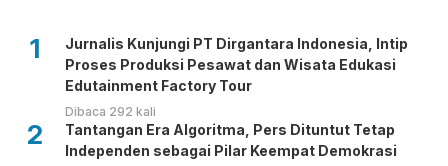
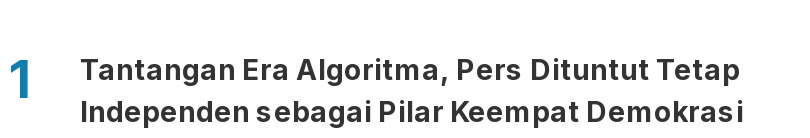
[27,35,408,150] Jurnalis Kunjungi PT Dirgantara Indonesia, Intip | Proses Produksi Pesawat dan Wisata Edukasi | Edutainment Factory Tour | Dibaca 292 kali | 2 -> none

